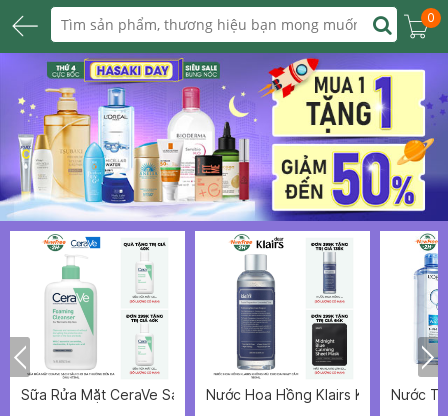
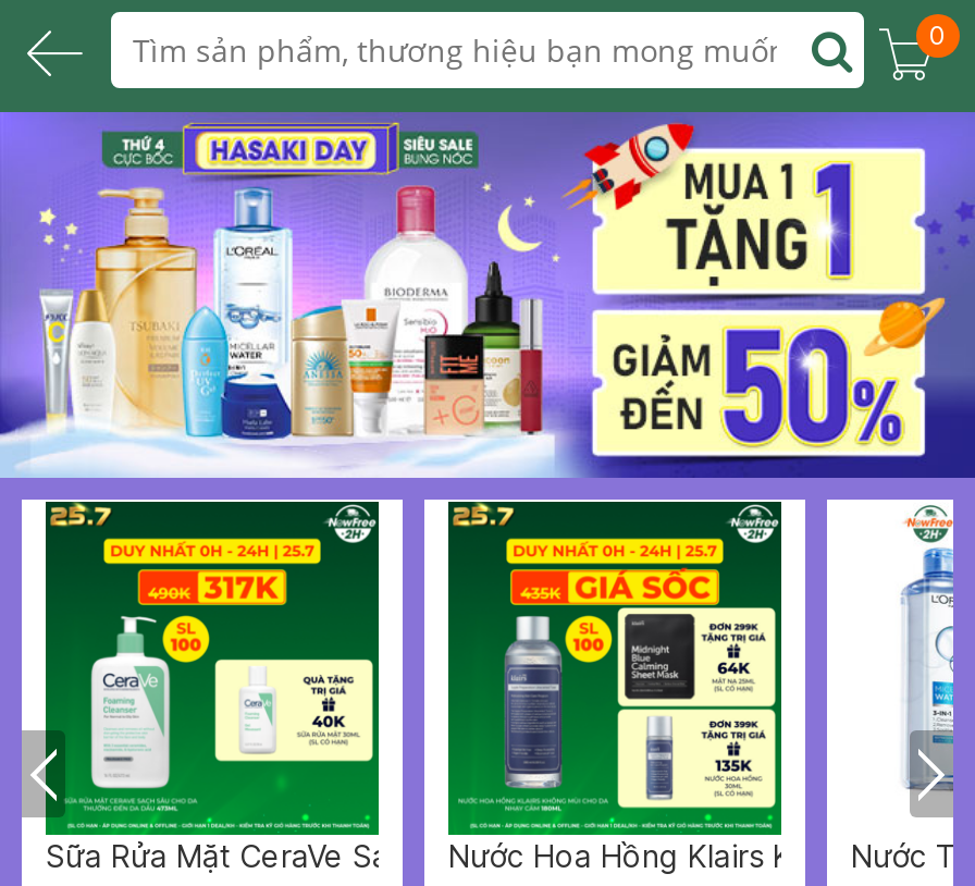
[21,231,174,384] [image] -> [44,500,381,833] [image]
[206,231,359,384] [image] -> [446,500,783,833] [image]

